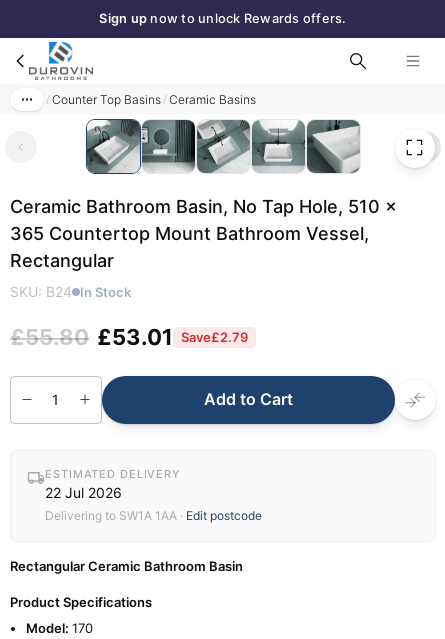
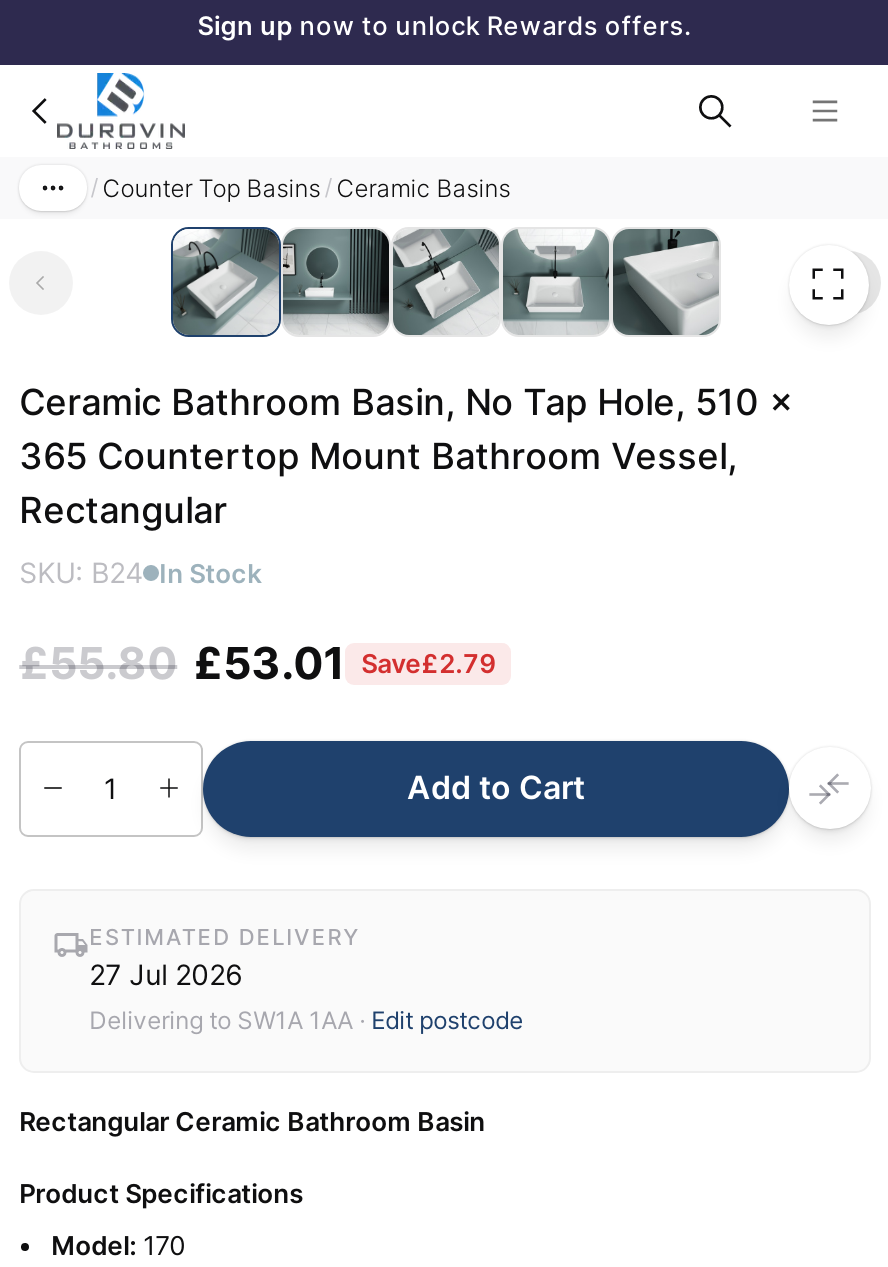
[45,484,122,501] 22 Jul 2026 -> [89,958,243,992] 27 Jul 2026

